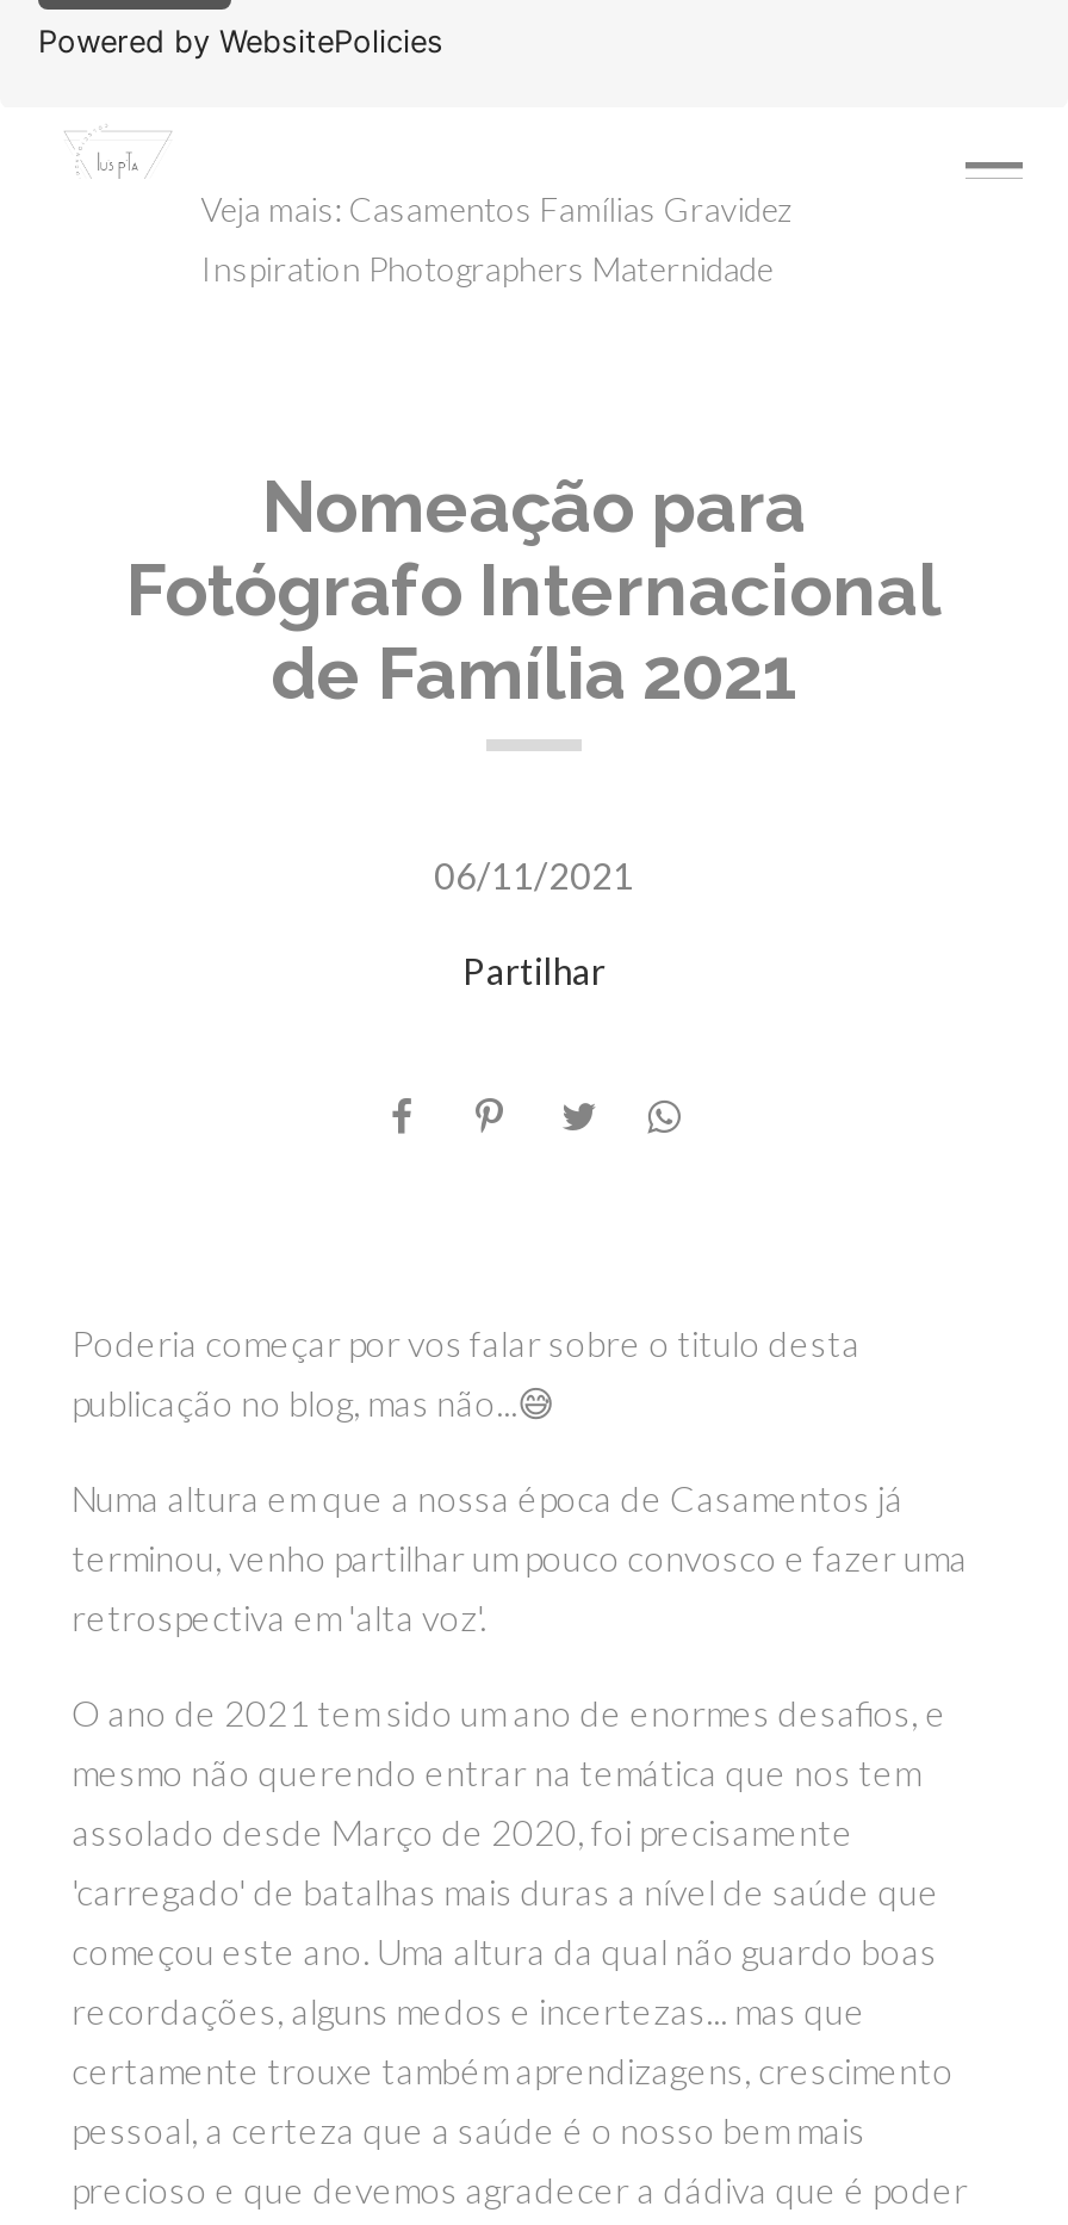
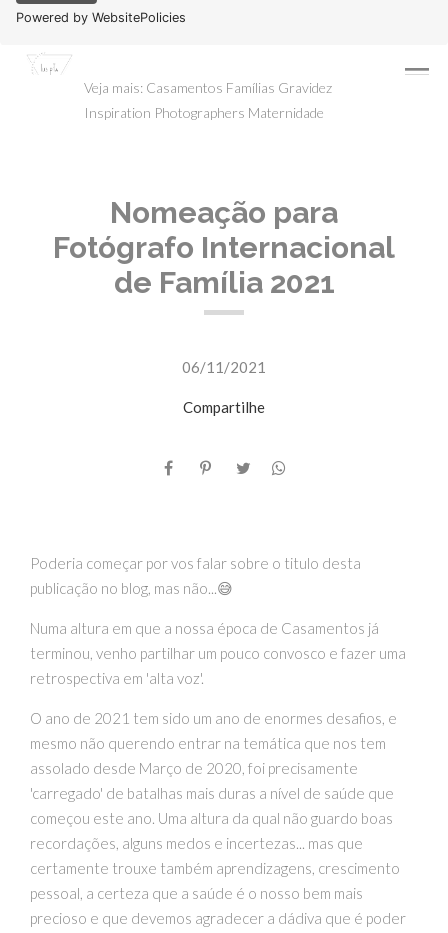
[462,949,606,992] Partilhar -> [183,398,265,416] Compartilhe

